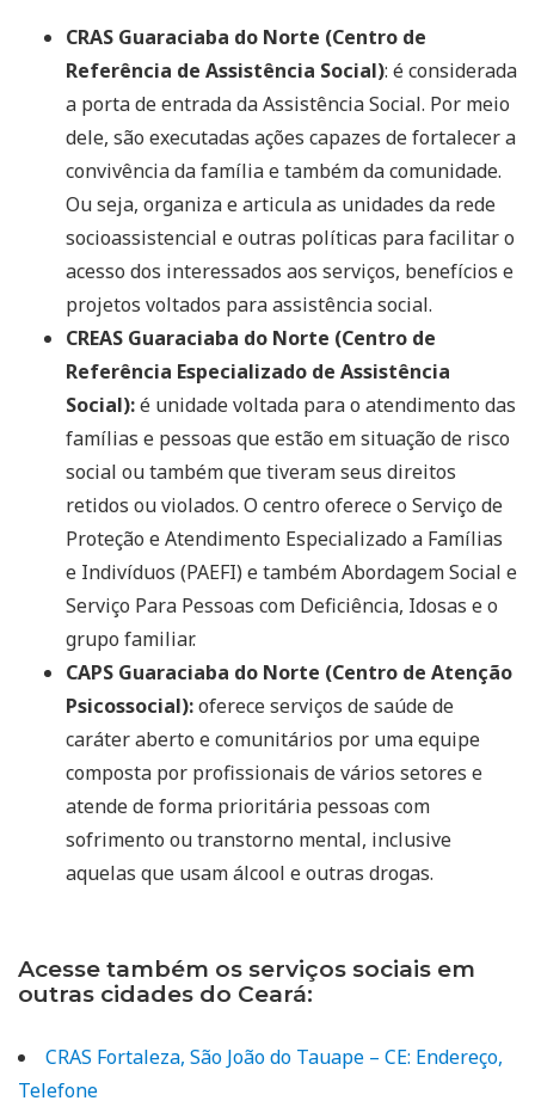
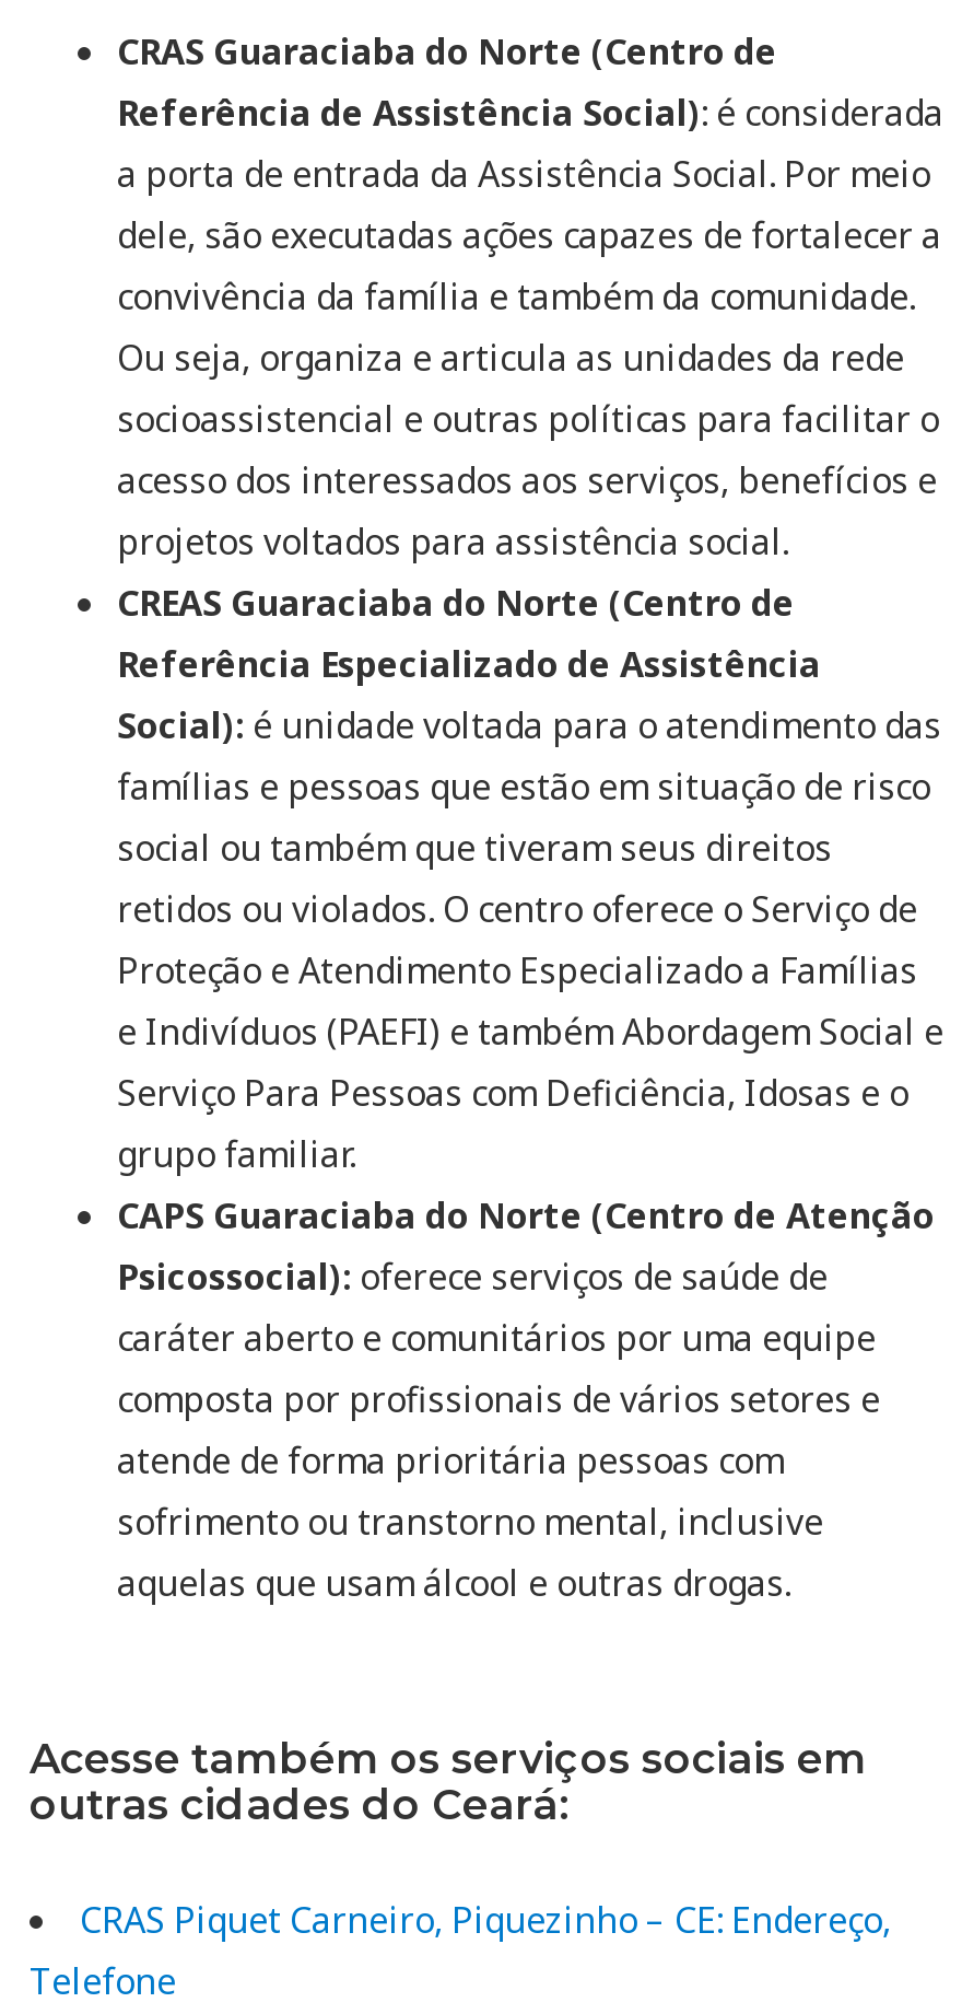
[45,1043,503,1069] CRAS Fortaleza, São João do Tauape – CE: Endereço, -> [80,1897,891,1945] CRAS Piquet Carneiro, Piquezinho – CE: Endereço,

